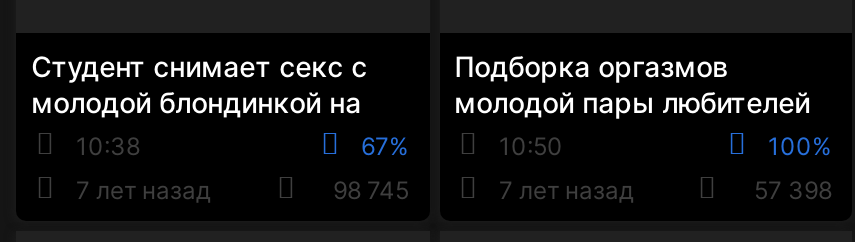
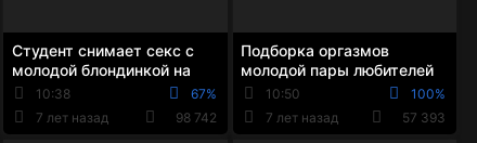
[333,176,409,206] 98 745 -> [175,110,216,126] 98 742
[754,176,832,206] 57 398 -> [402,110,446,126] 57 393

